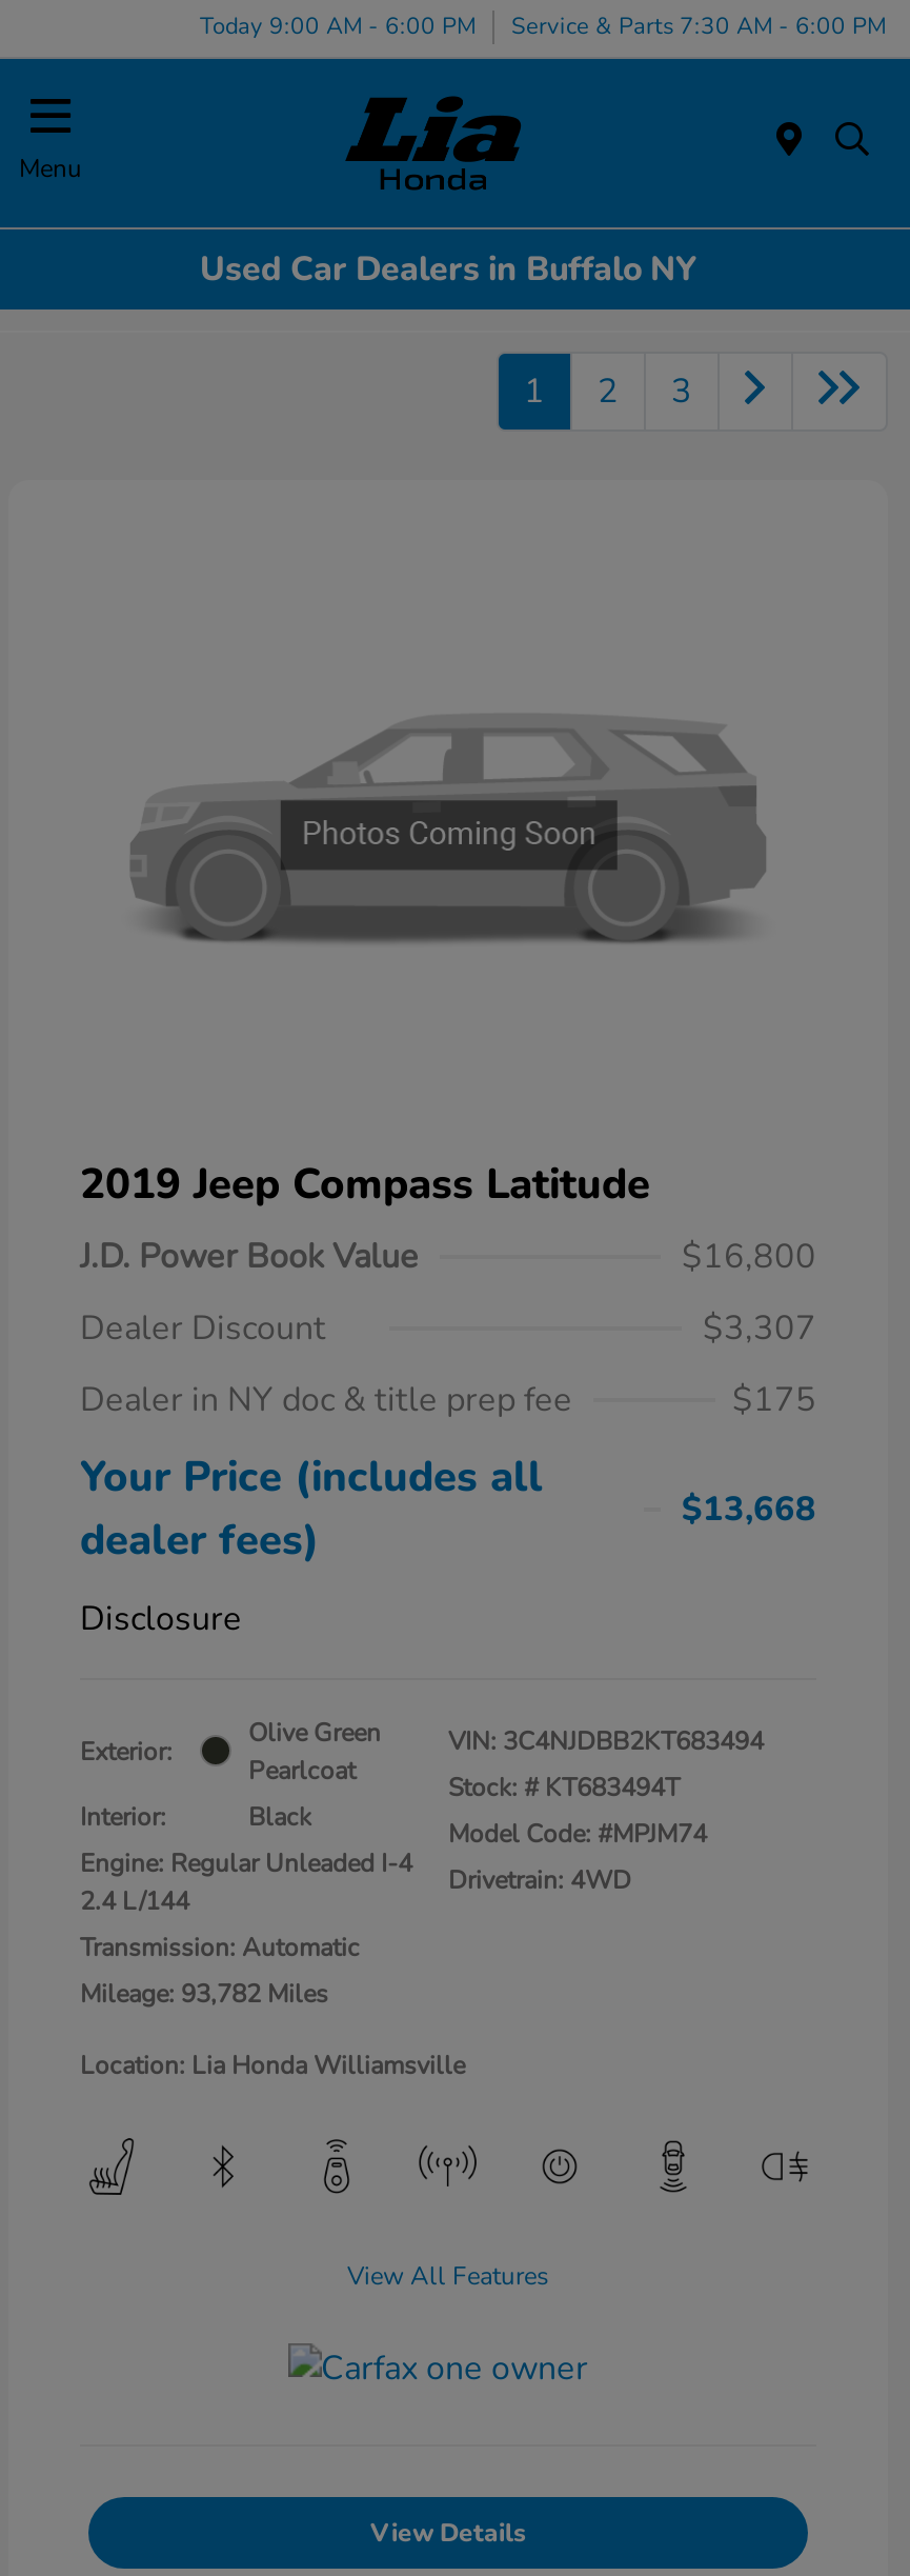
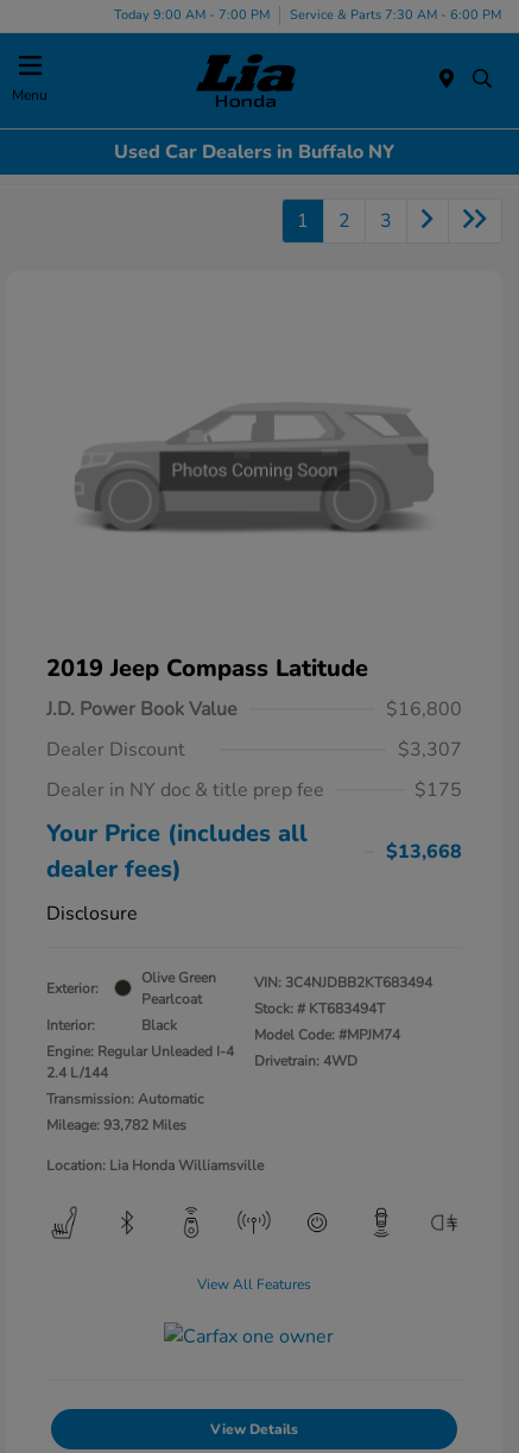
[200,9,886,41] Today 9:00 AM - 6:00 PM Service & Parts 7:30 AM - 6:00 PM -> [114,5,501,23] Today 9:00 AM - 7:00 PM Service & Parts 7:30 AM - 6:00 PM

